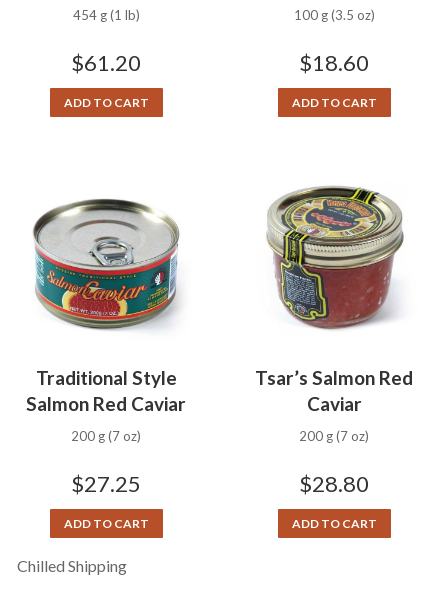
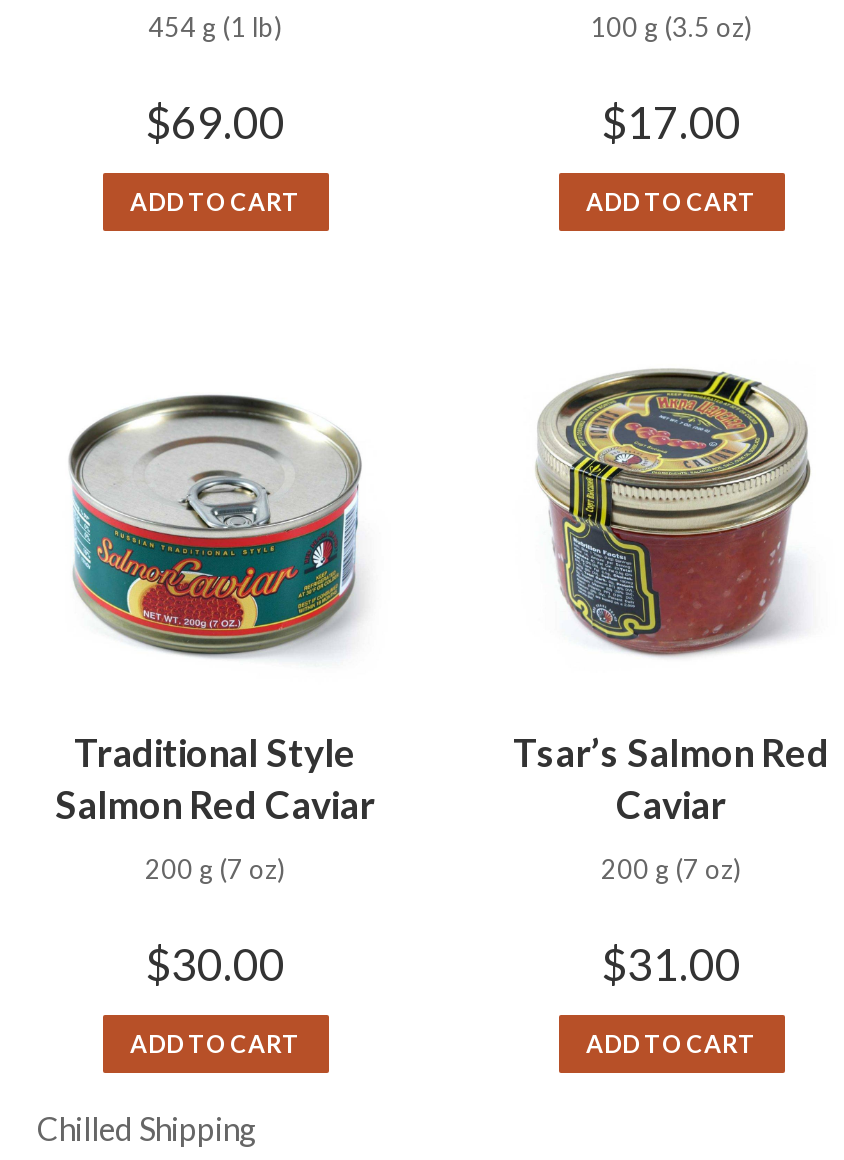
[71,49,141,76] $61.20 -> [145,95,285,149] $69.00
[299,49,369,76] $18.60 -> [601,95,741,149] $17.00
[71,470,141,497] $27.25 -> [145,937,285,991] $30.00
[299,470,369,497] $28.80 -> [601,937,741,991] $31.00

